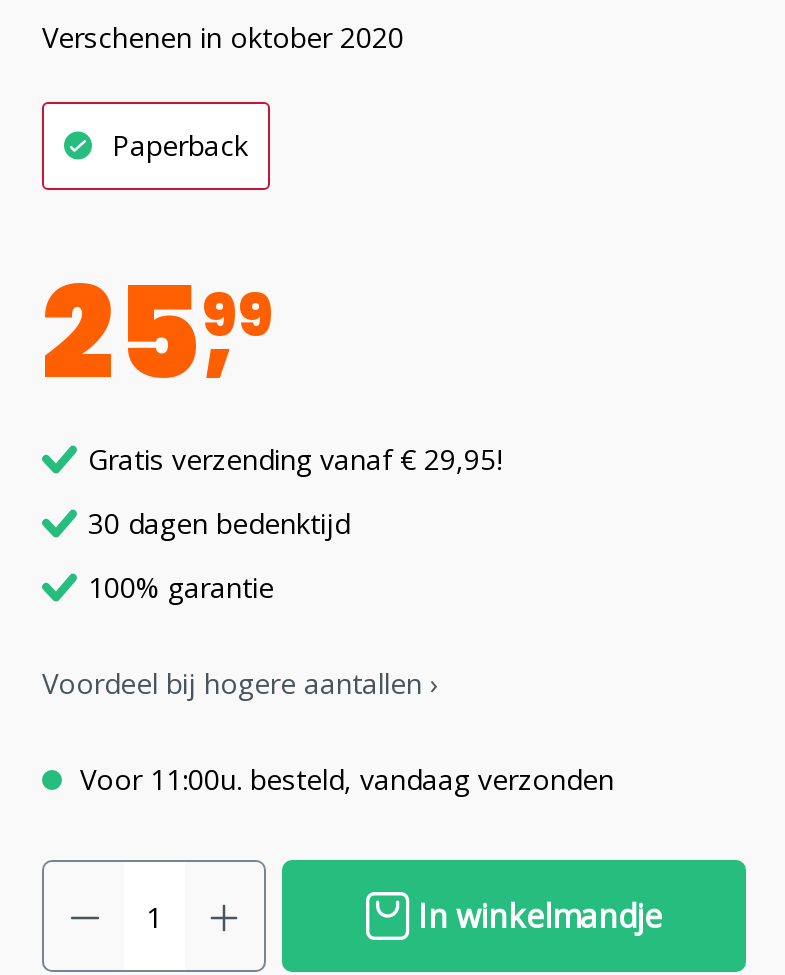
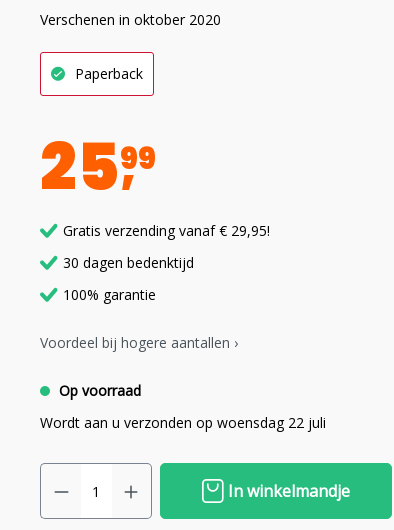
[72,760,614,798] Voor 11:00u. besteld, vandaag verzonden -> [40,381,326,432] Op voorraad | Wordt aan u verzonden op woensdag 22 juli

